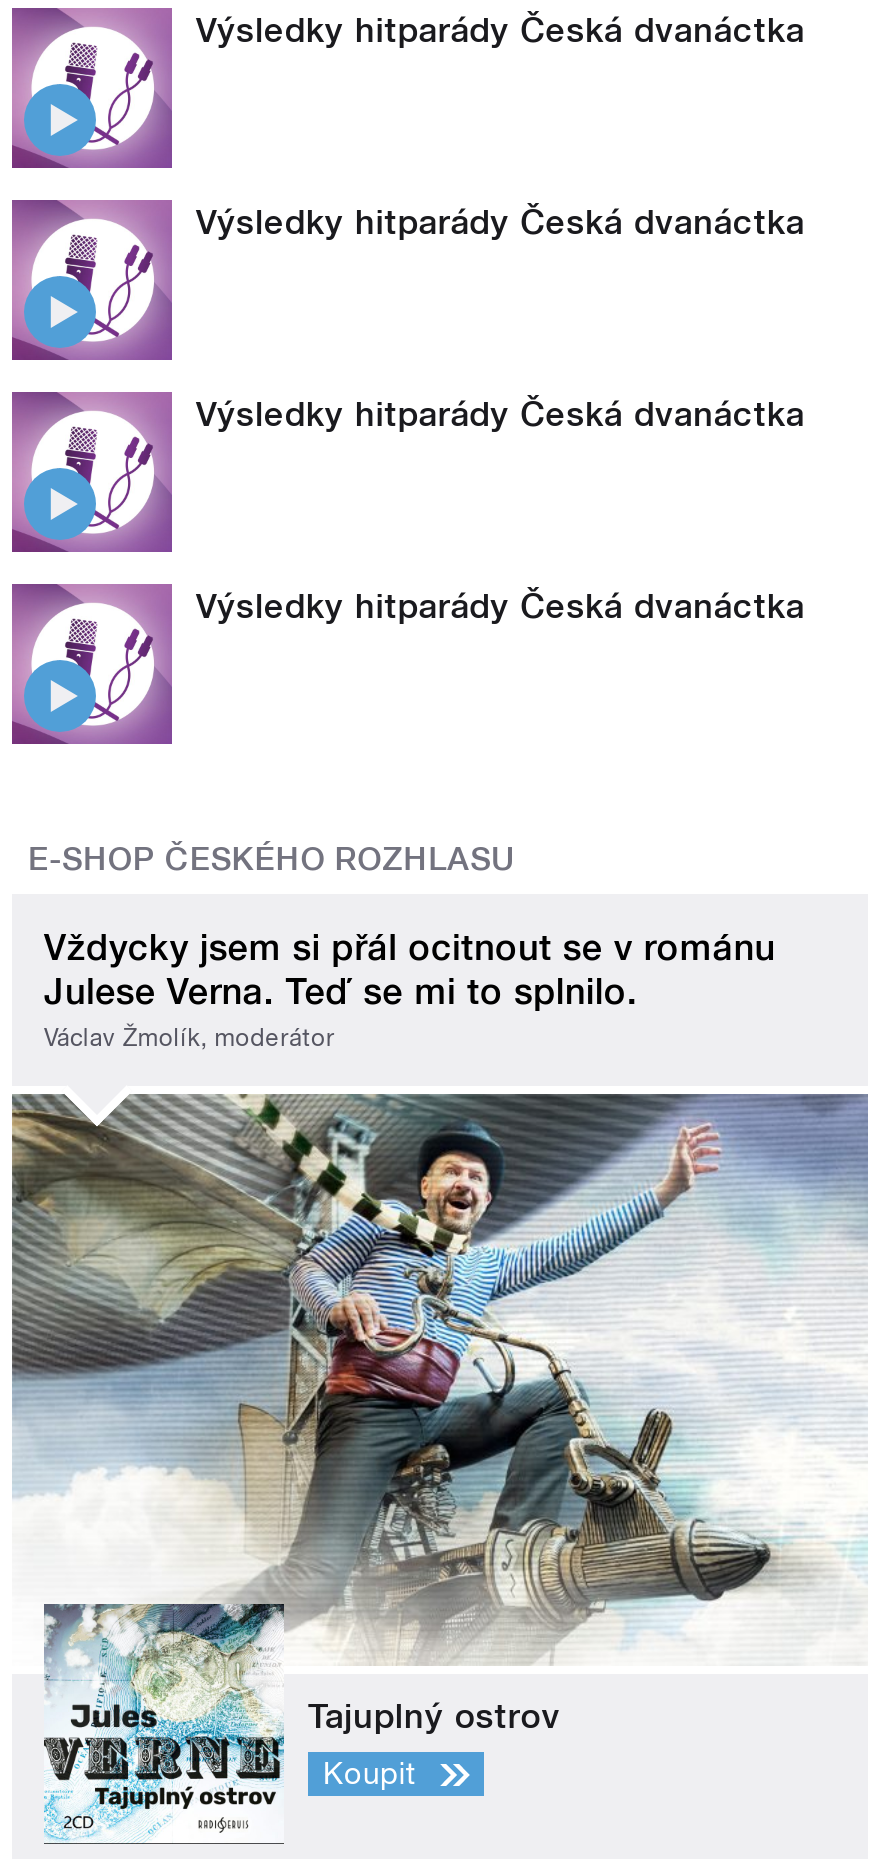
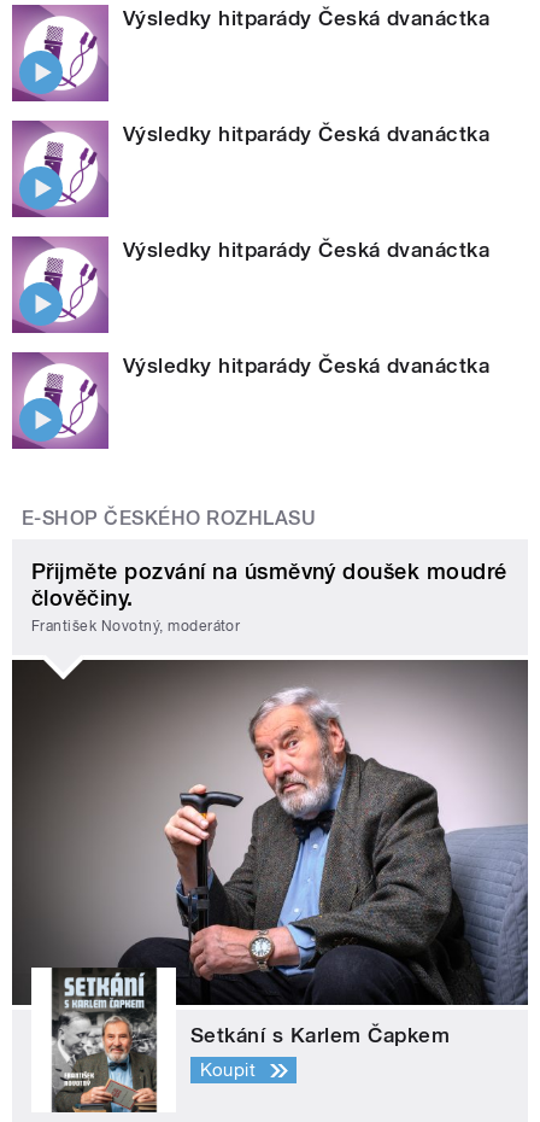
[44,926,775,1053] Vždycky jsem si přál ocitnout se v románu | Julese Verna. Teď se mi to splnilo. | Václav Žmolík, moderátor -> [31,558,507,635] Přijměte pozvání na úsměvný doušek moudré | člověčiny. | František Novotný, moderátor
[10,1092,870,1844] [image] | Tajuplný ostrov -> [11,659,529,1114] [image] | Setkání s Karlem Čapkem

